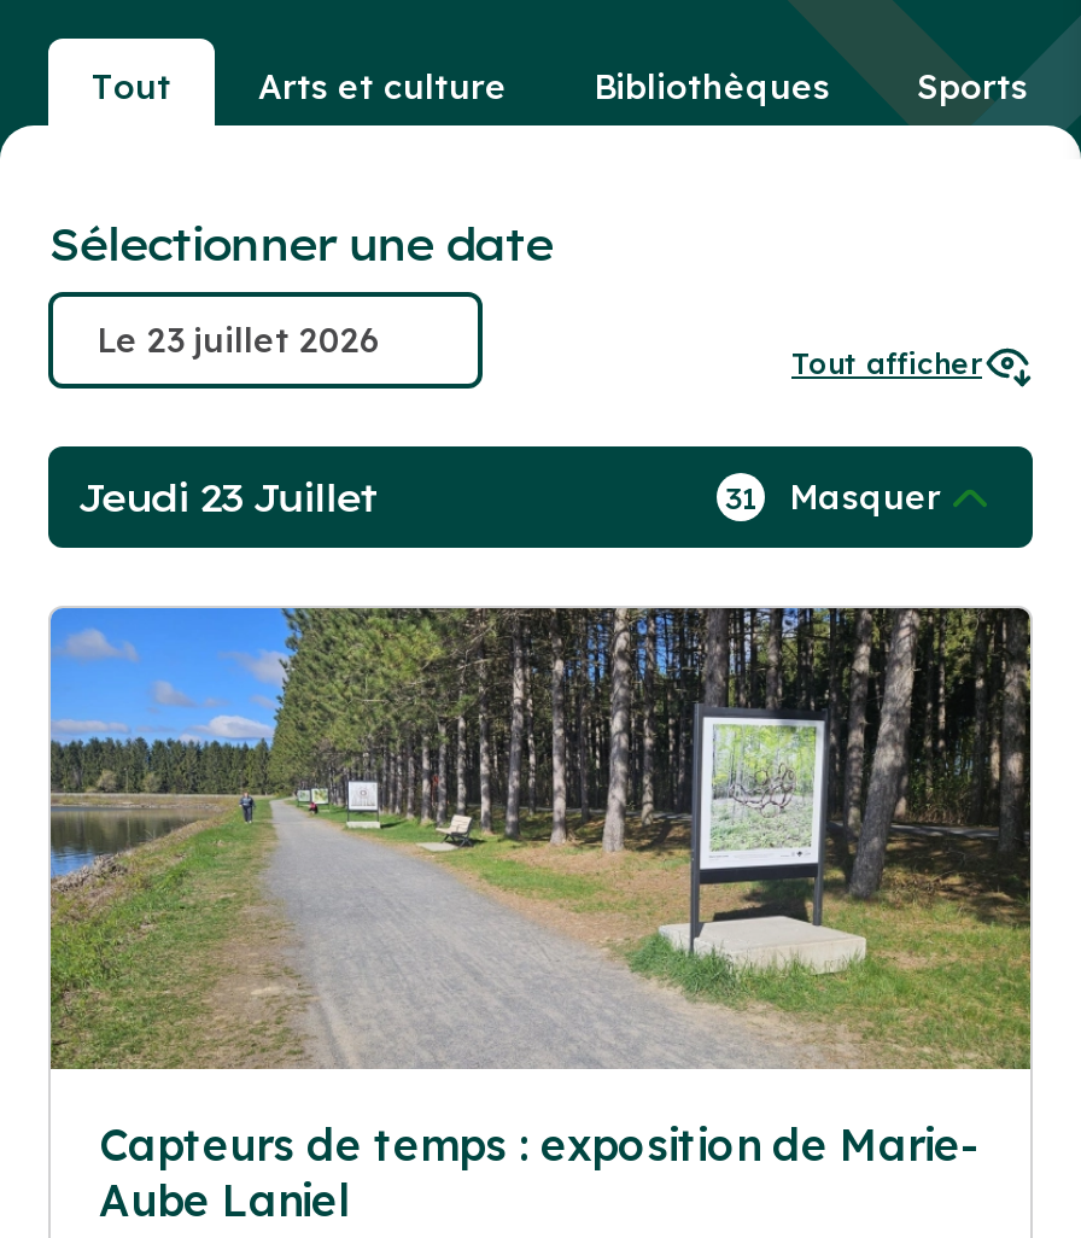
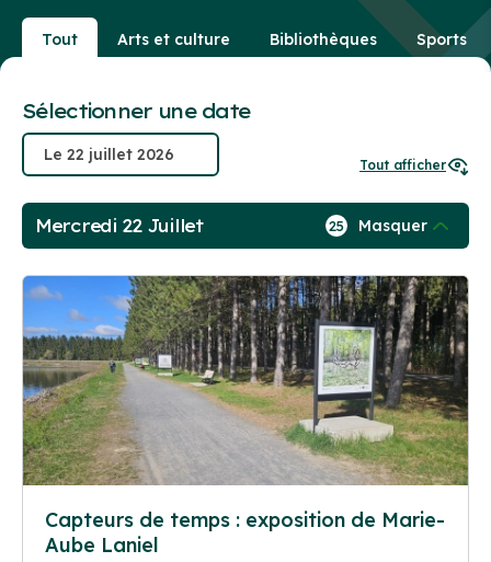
[77,473,378,522] Jeudi 23 Juillet -> [35,215,204,237] Mercredi 22 Juillet
[725,476,941,519] 31 Masquer -> [329,216,427,236] 25 Masquer

